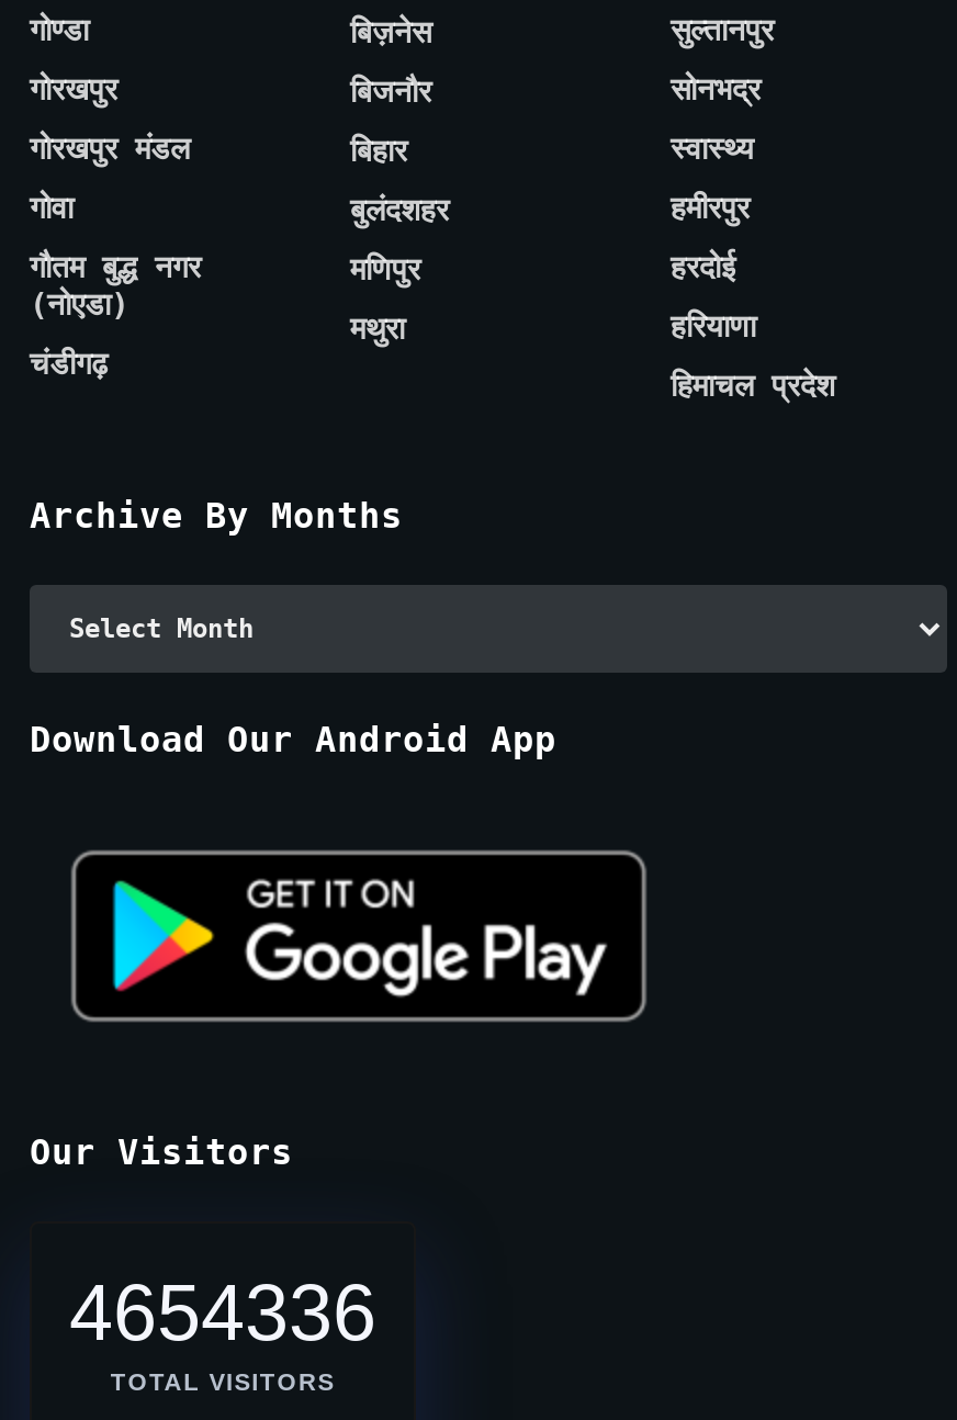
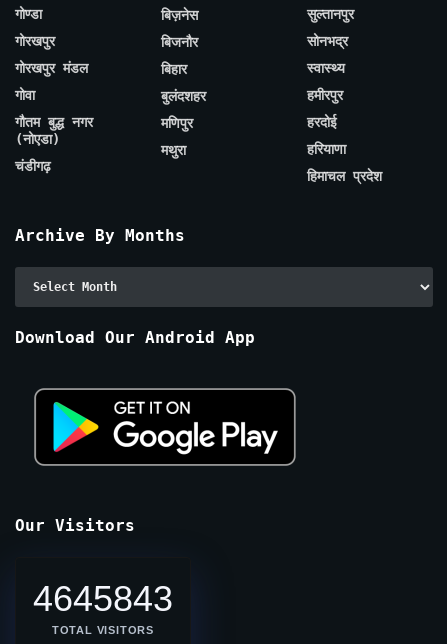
[69,1266,376,1356] 4654336 -> [33,577,173,618] 4645843

